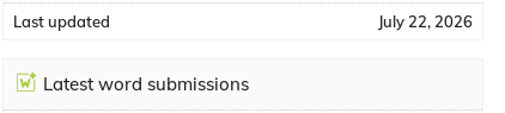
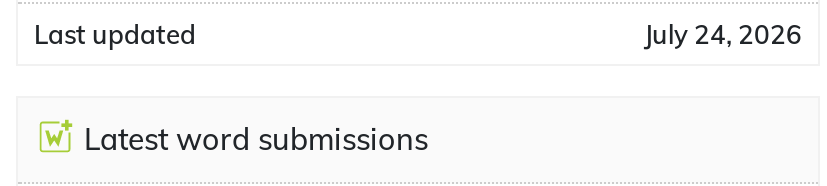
[378,12,473,31] July 22, 2026 -> [644,18,802,50] July 24, 2026

